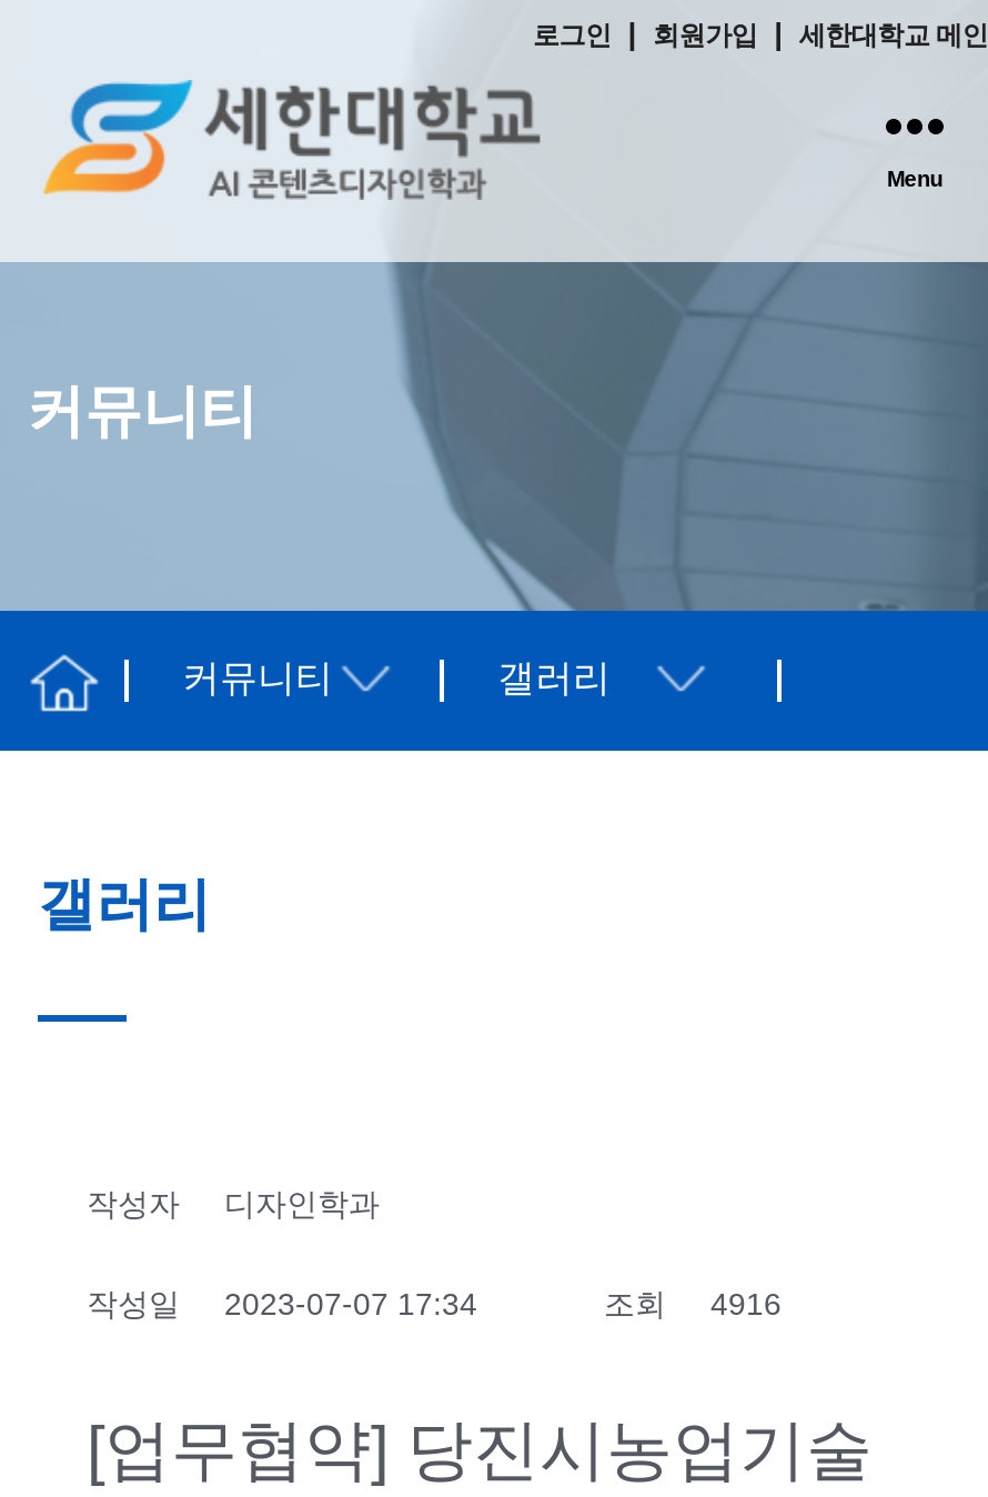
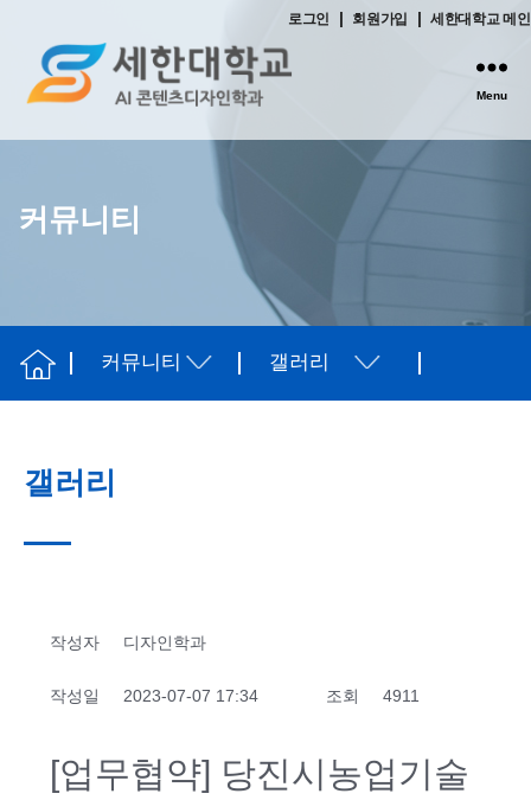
[604,1286,782,1322] 조회 4916 -> [326,686,420,705] 조회 4911

